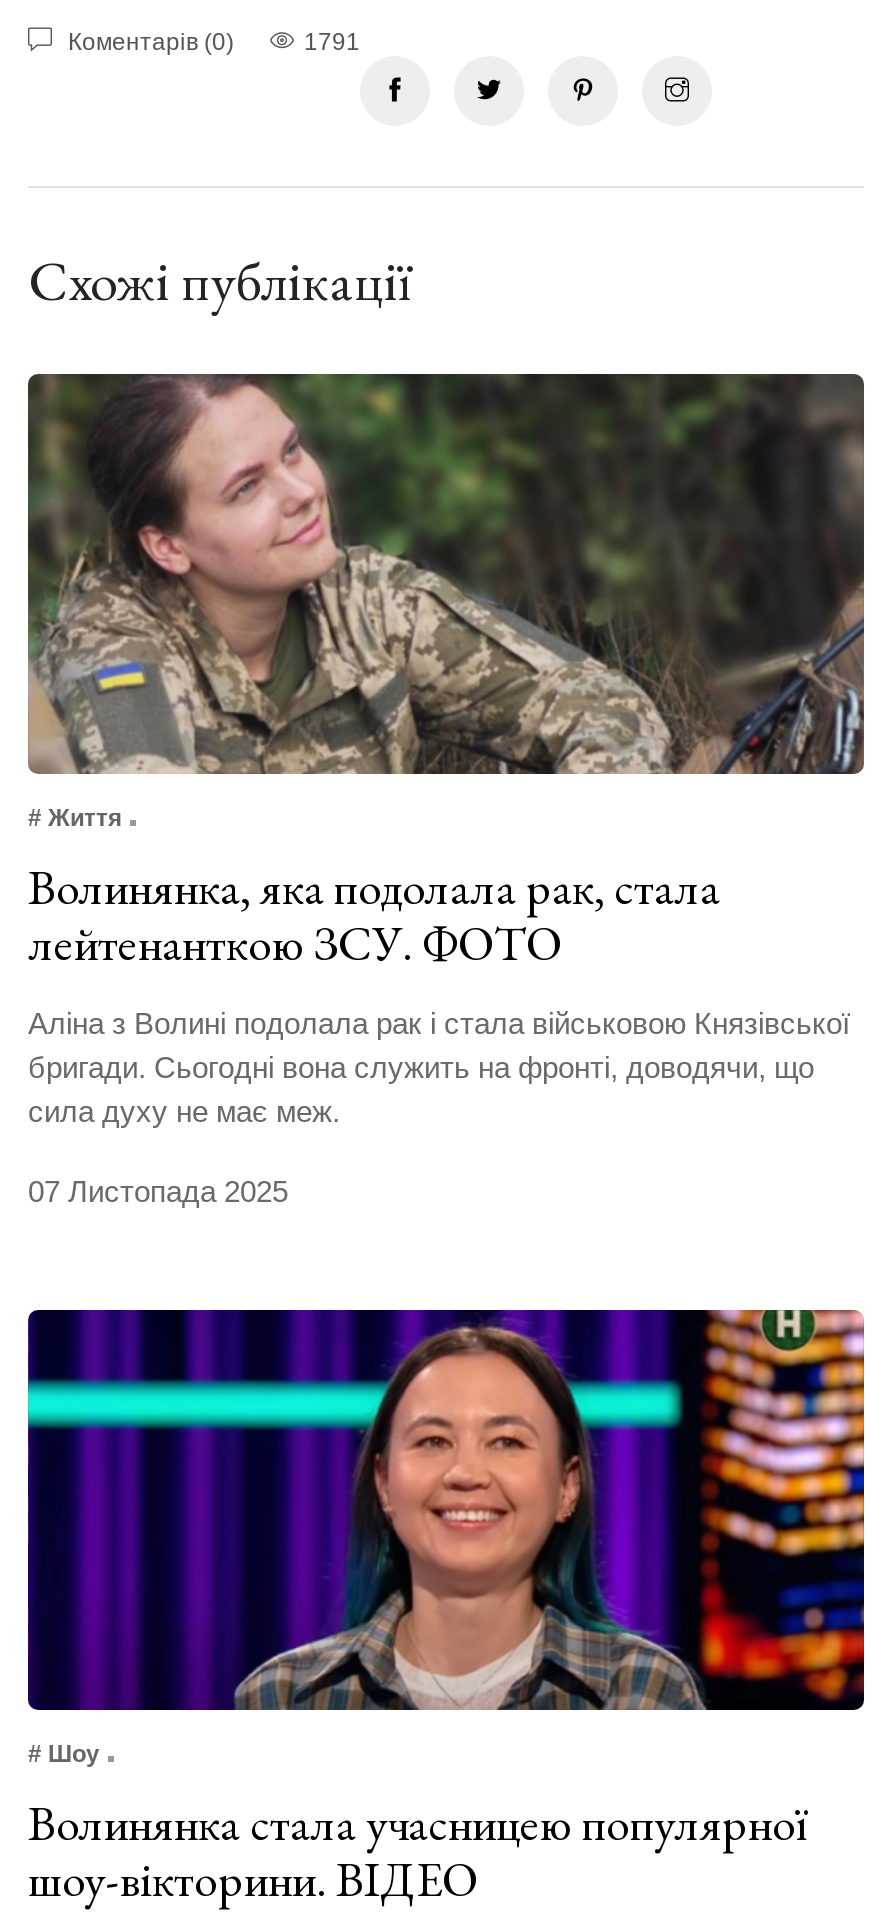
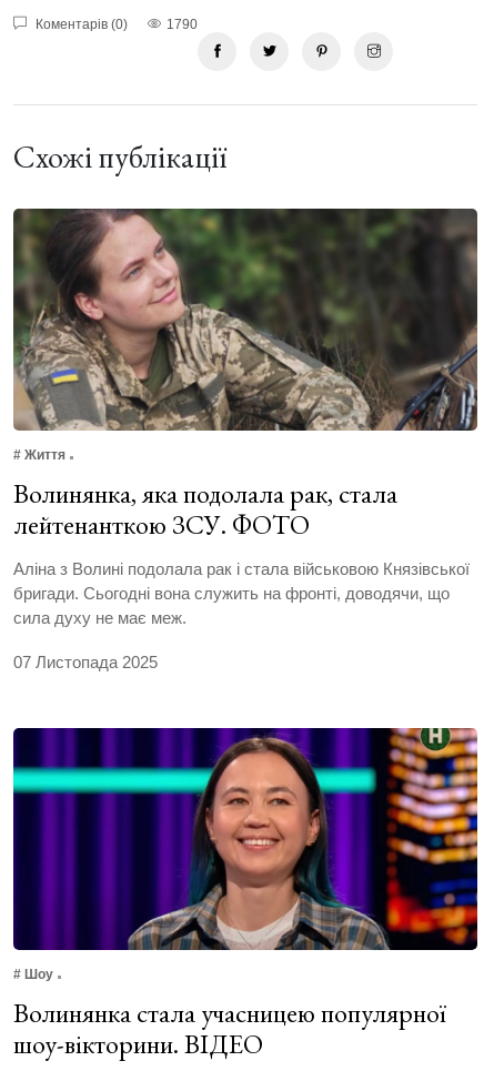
[304,27,360,55] 1791 -> [167,16,198,32] 1790

